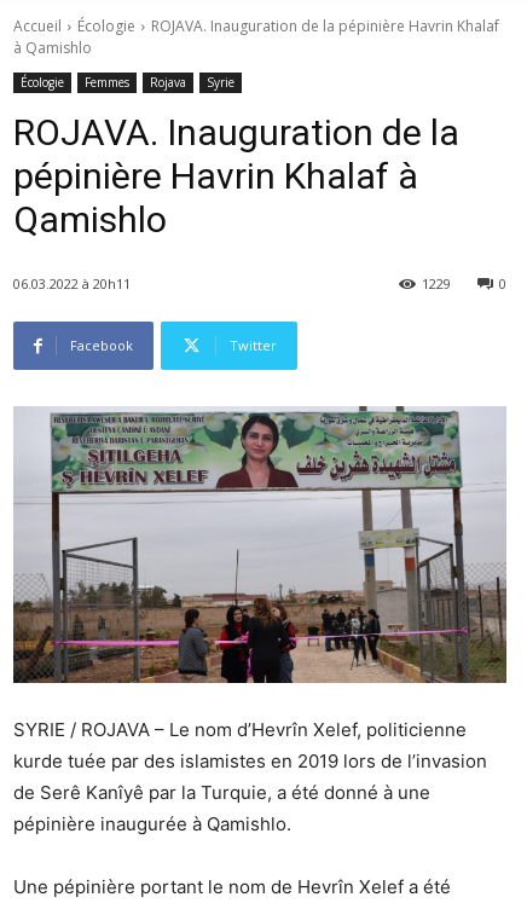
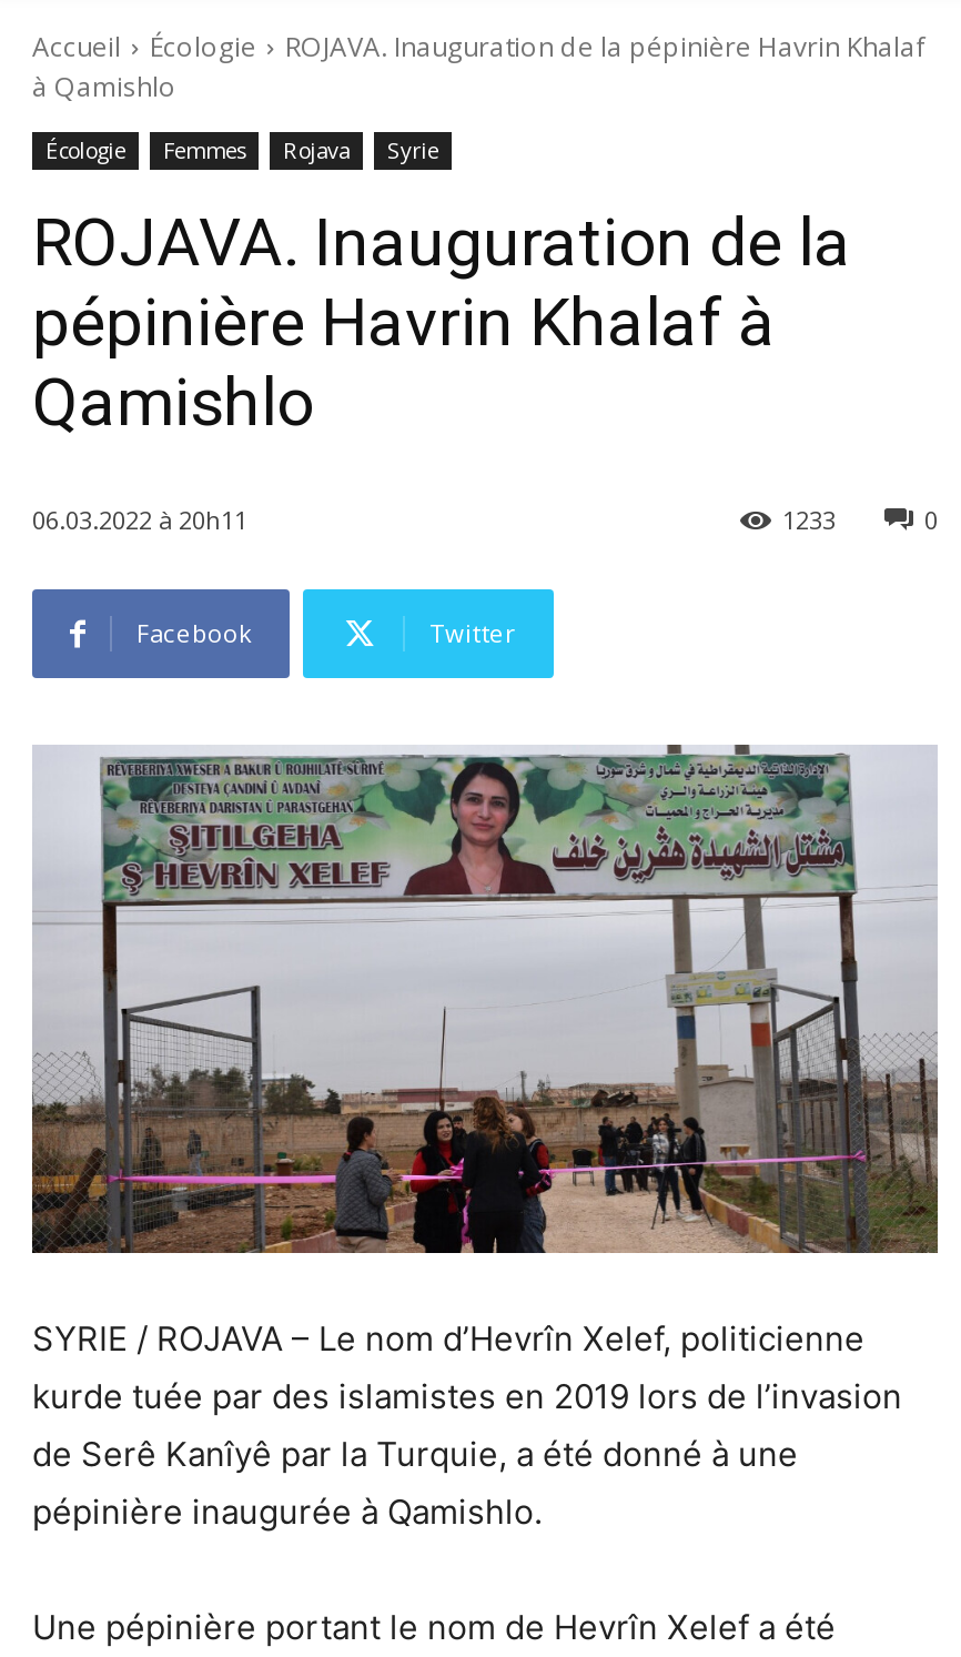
[422,275,451,293] 1229 -> [782,503,836,536] 1233

